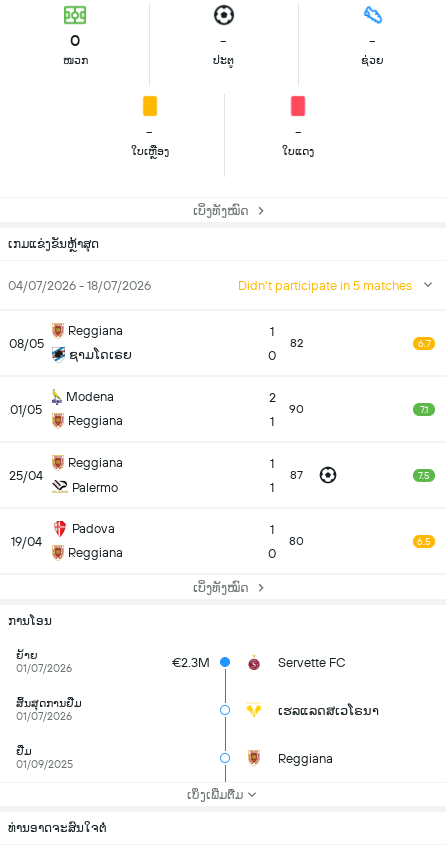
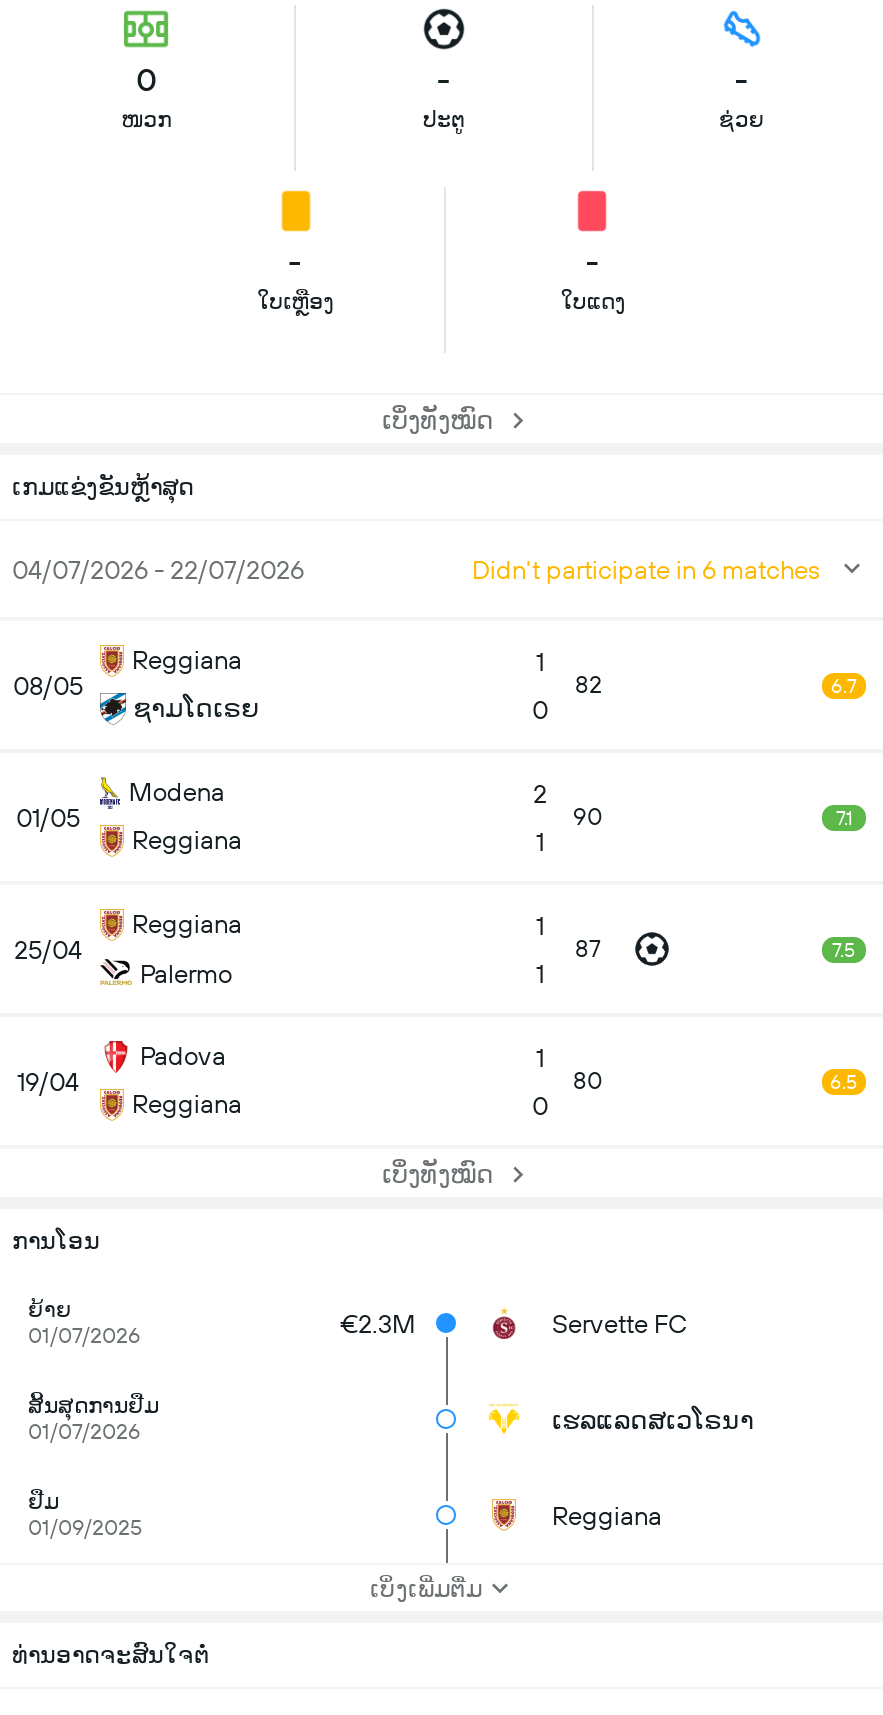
[8,277,151,292] 04/07/2026 - 18/07/2026 -> [12,554,304,584] 04/07/2026 - 22/07/2026
[238,277,412,292] Didn't participate in 5 matches -> [472,554,820,584] Didn't participate in 6 matches

